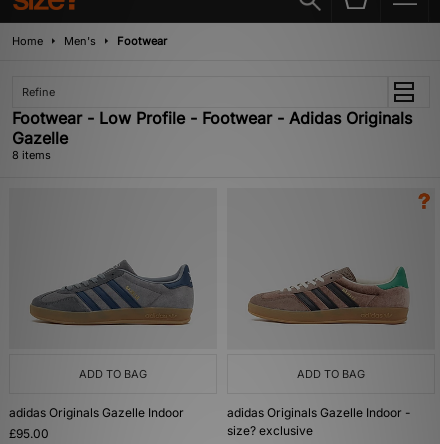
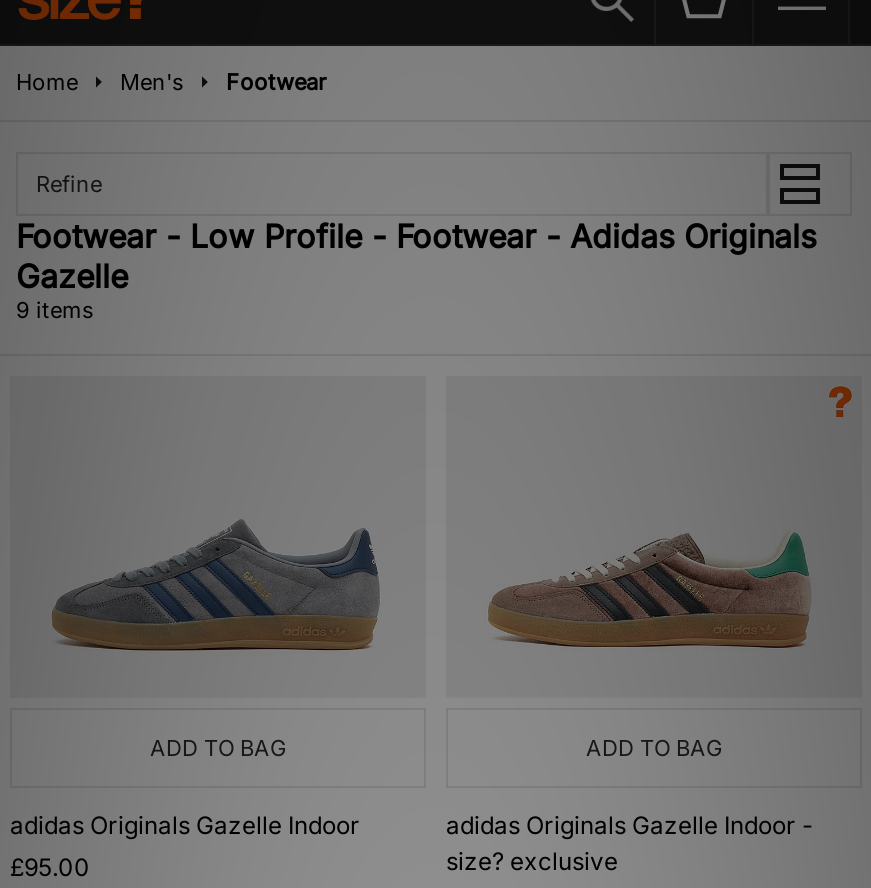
[12,148,51,162] 8 items -> [16,296,94,324] 9 items

